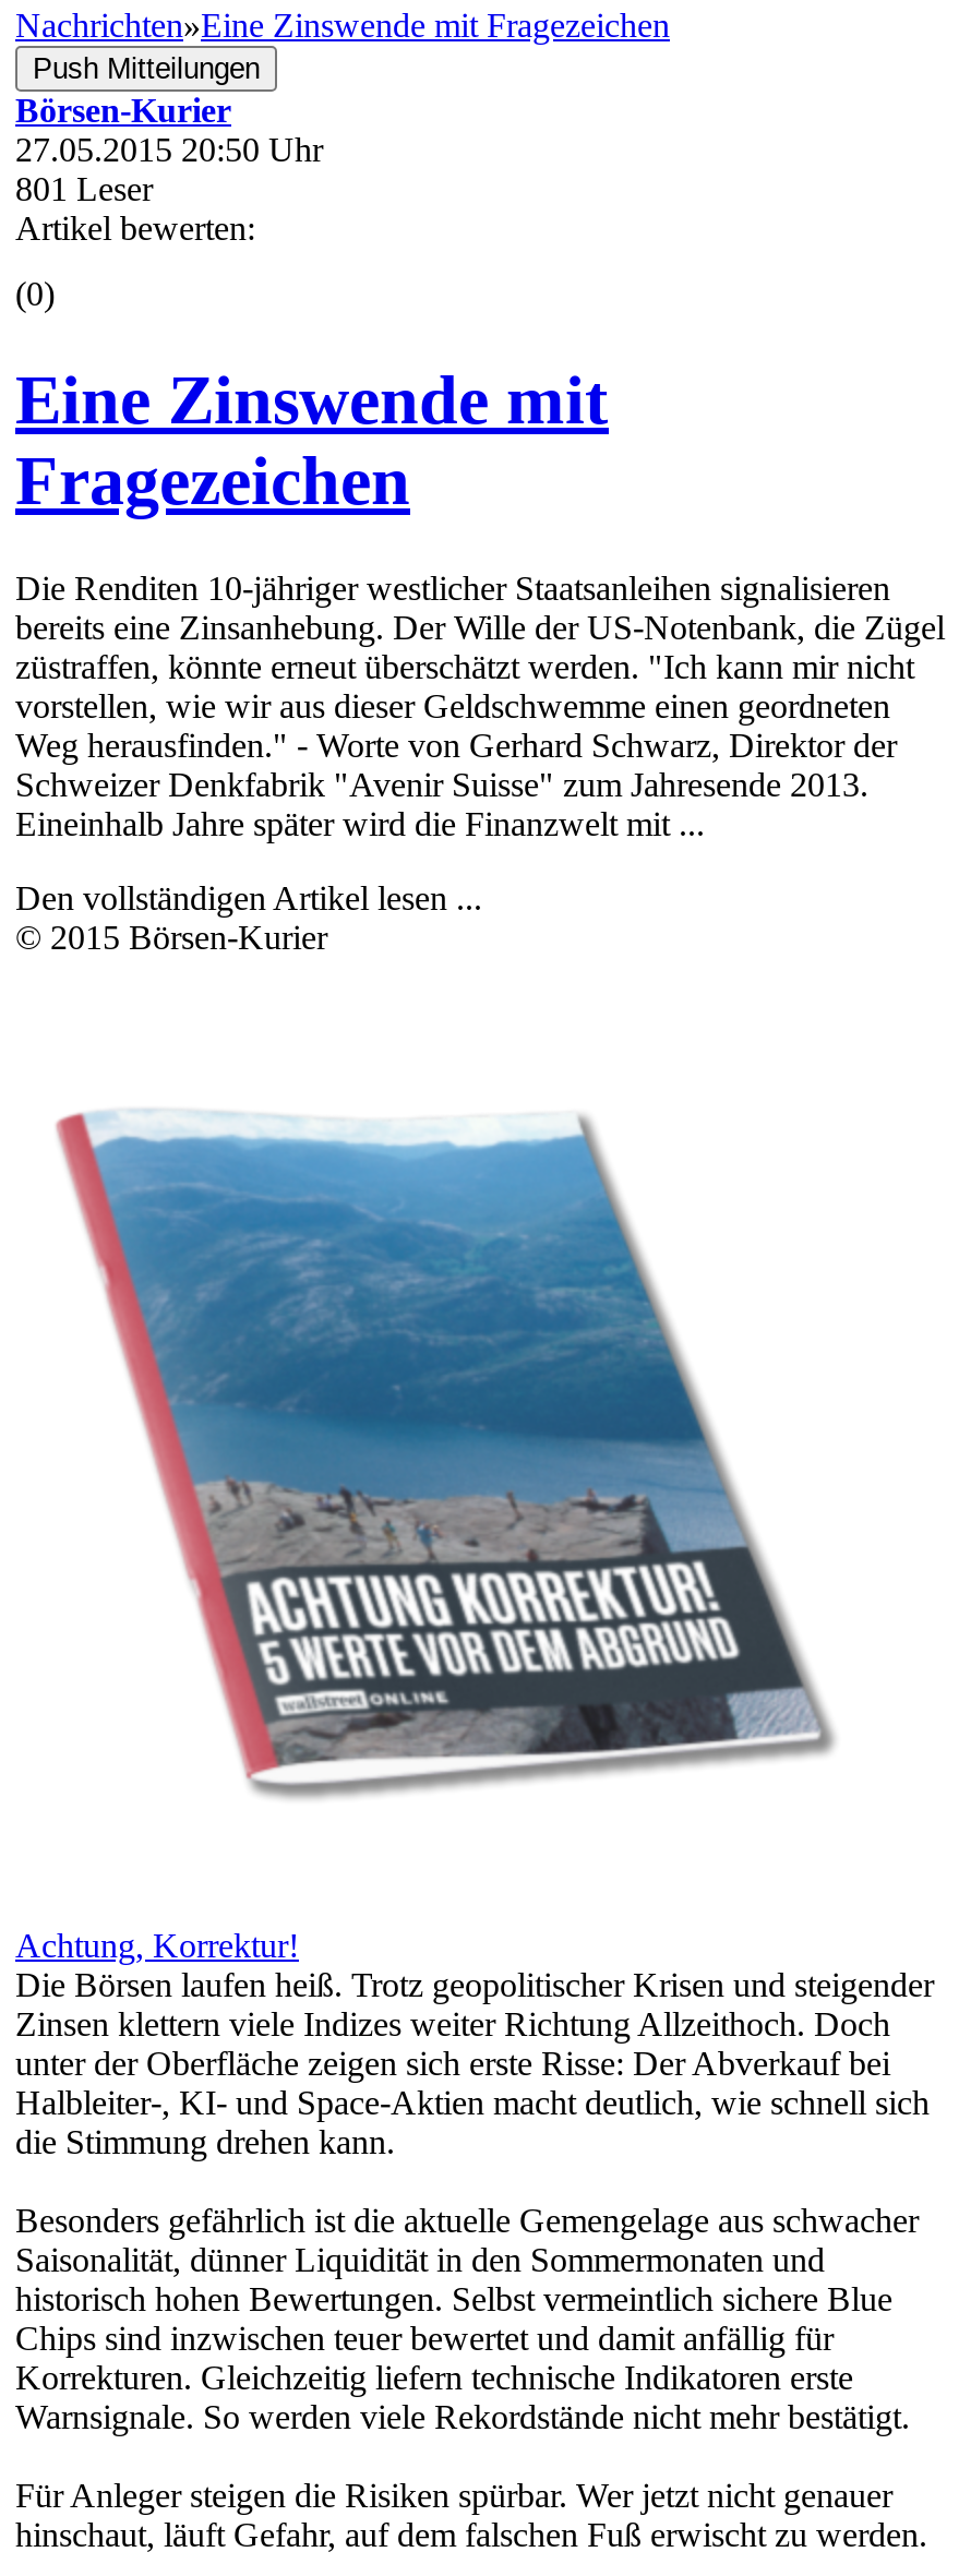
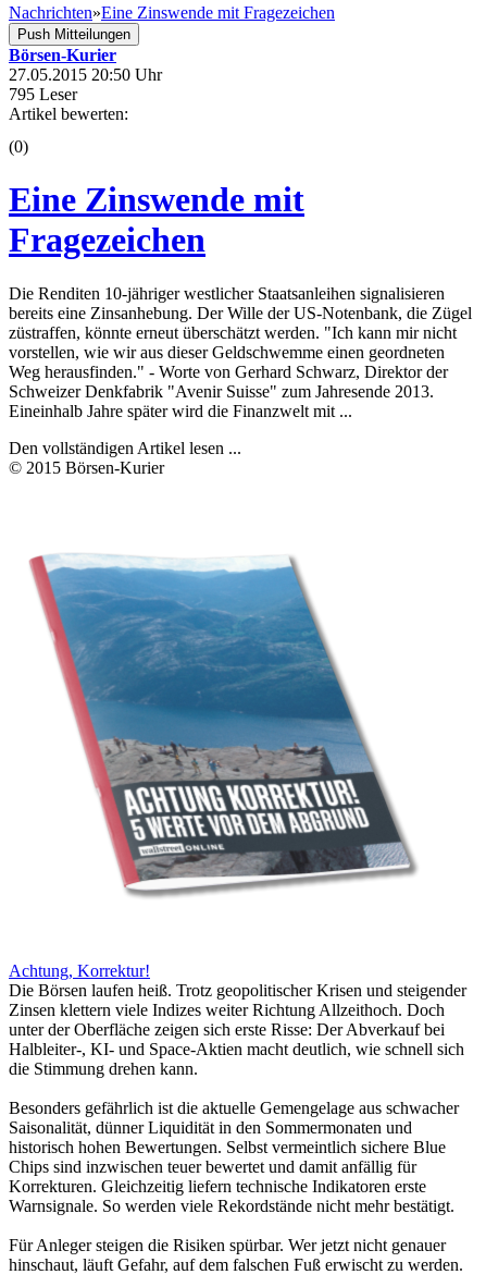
[15,170,153,207] 801 Leser -> [9,85,77,103] 795 Leser

